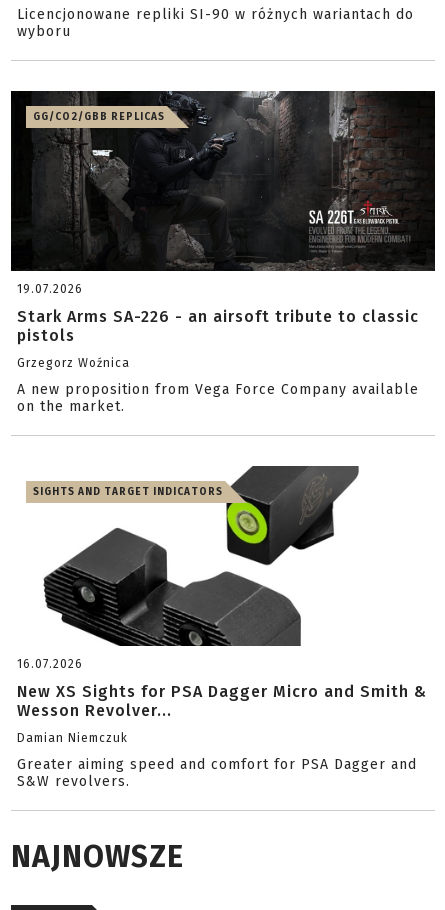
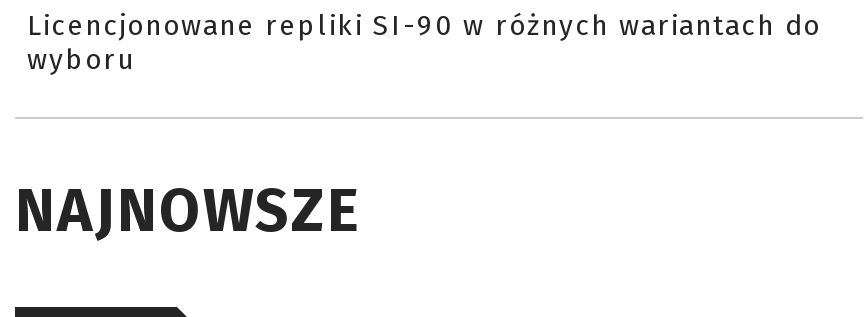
[10,90,436,272] [image] | GG/CO2/GBB REPLICAS -> none
[17,282,419,415] 19.07.2026 | Stark Arms SA-226 - an airsoft tribute to classic | pistols | Grzegorz Woźnica | A new proposition from Vega Force Company available | on the market. -> none
[33,465,360,647] [image] | SIGHTS AND TARGET INDICATORS -> none
[17,657,427,790] 16.07.2026 | New XS Sights for PSA Dagger Micro and Smith & | Wesson Revolver... | Damian Niemczuk | Greater aiming speed and comfort for PSA Dagger and | S&W revolvers. -> none

